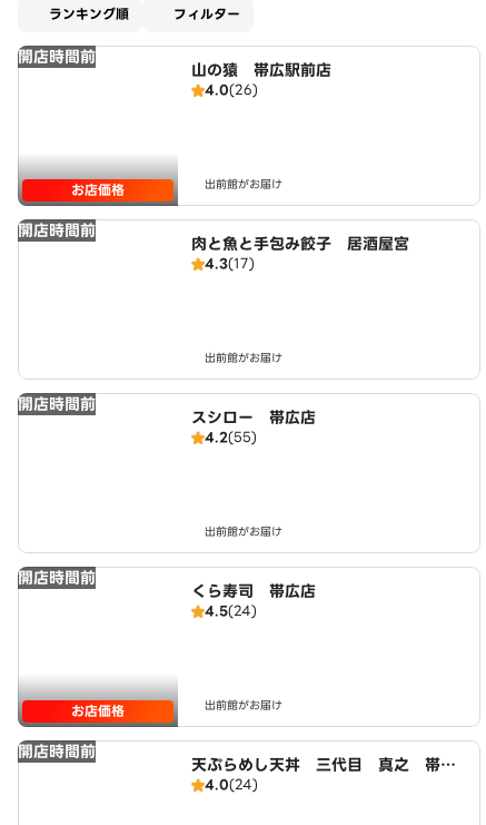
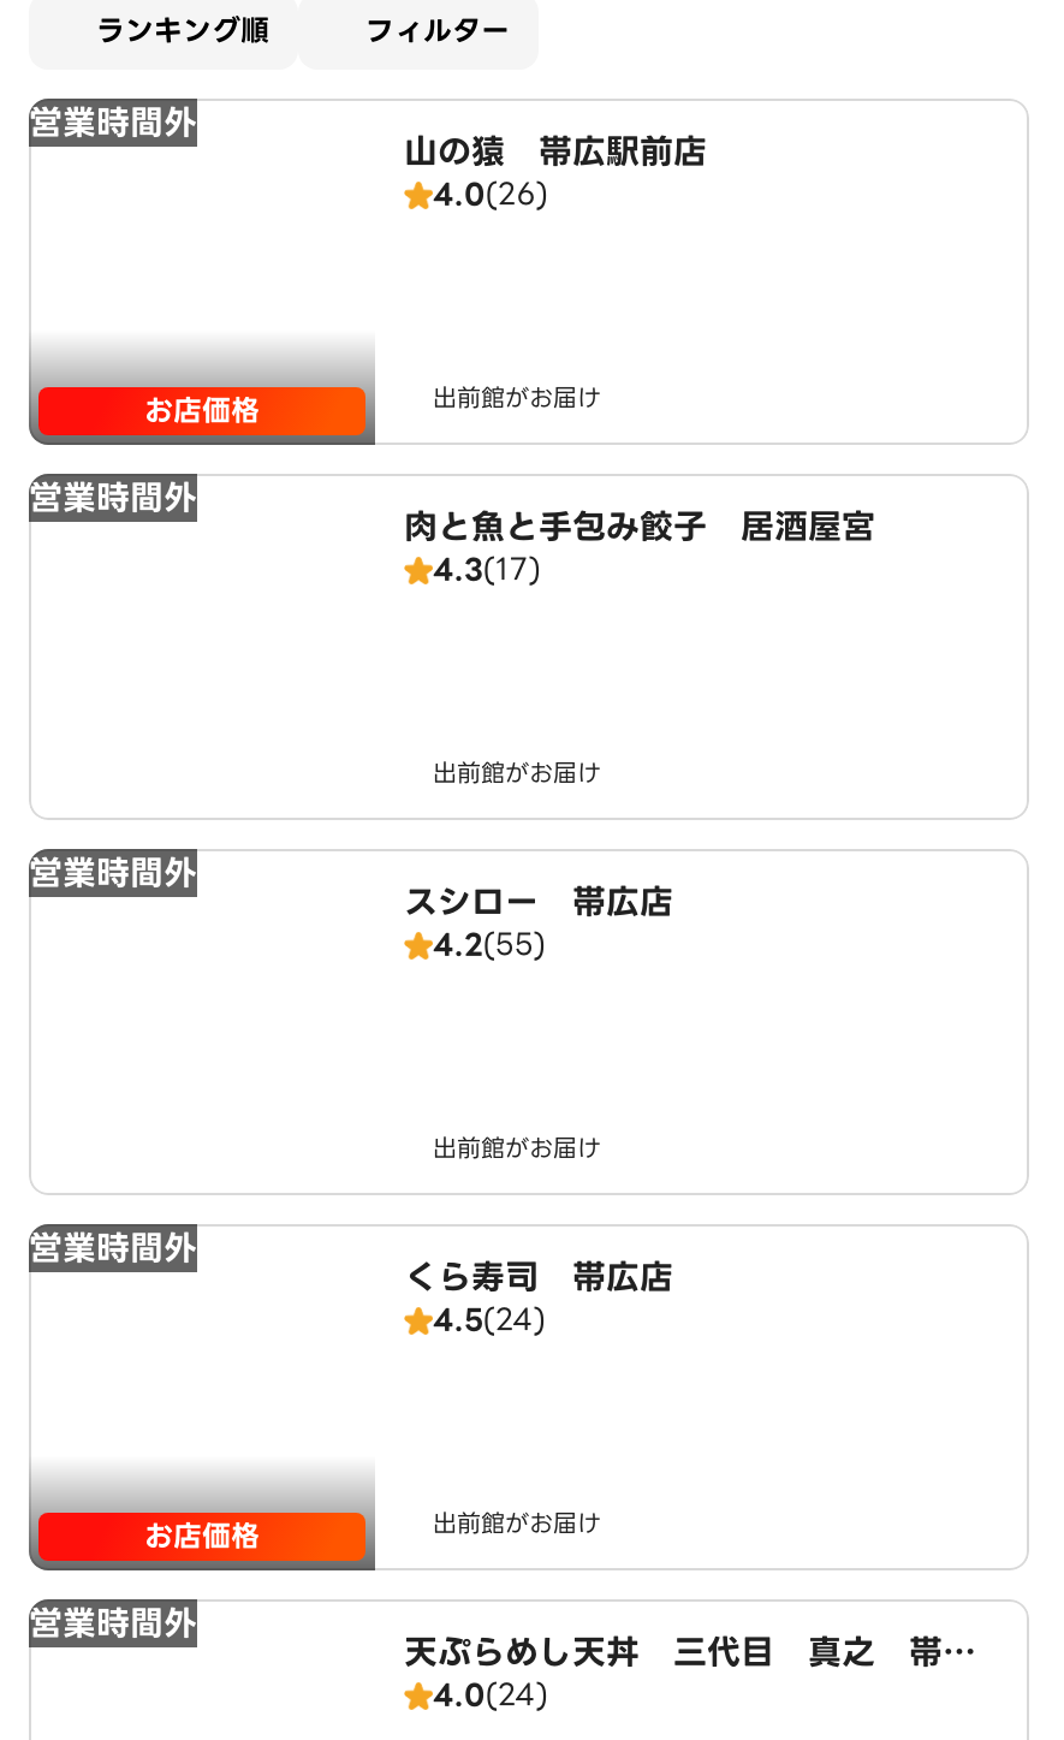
[18,45,96,69] 開店時間前 -> [29,96,197,149] 営業時間外
[18,218,96,243] 開店時間前 -> [29,471,197,524] 営業時間外
[18,392,96,416] 開店時間前 -> [29,847,197,899] 営業時間外
[18,566,96,590] 開店時間前 -> [29,1222,197,1275] 営業時間外
[18,739,96,764] 開店時間前 -> [29,1597,197,1650] 営業時間外

